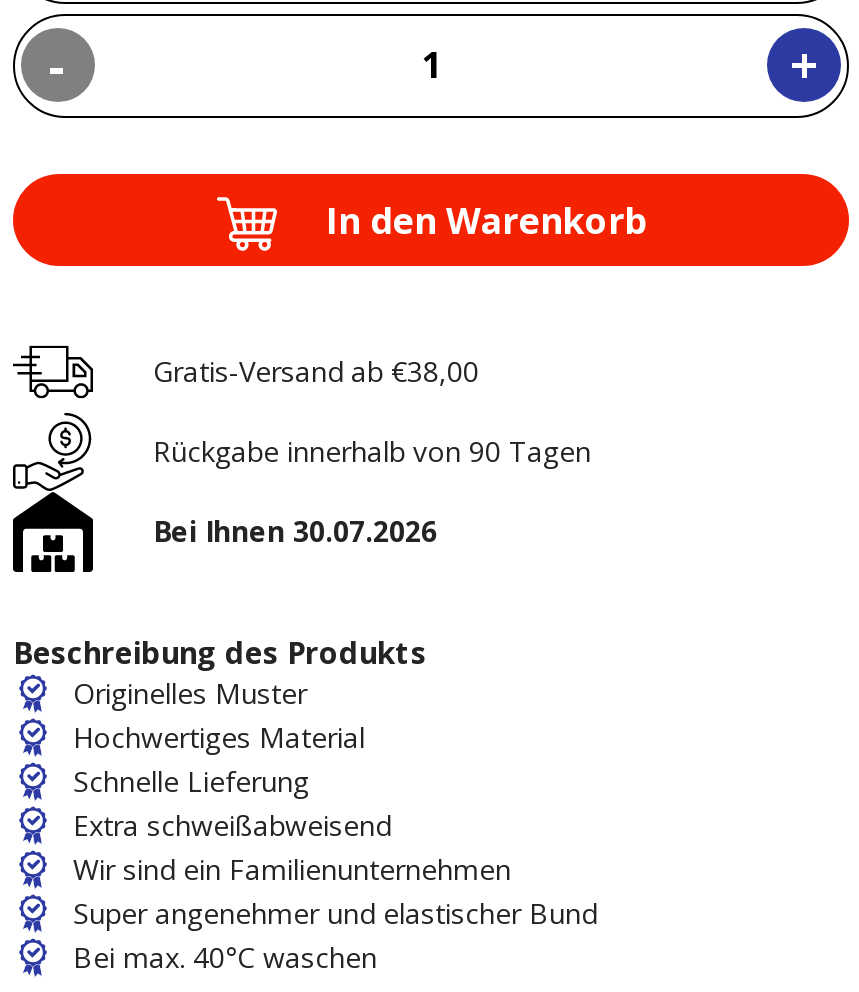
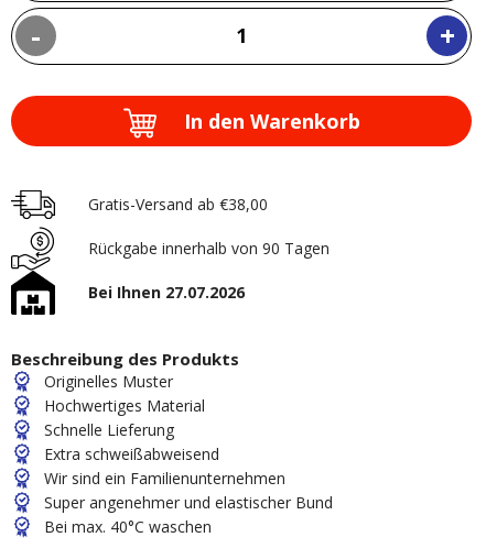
[153,512,437,550] Bei Ihnen 30.07.2026 -> [88,282,245,303] Bei Ihnen 27.07.2026

